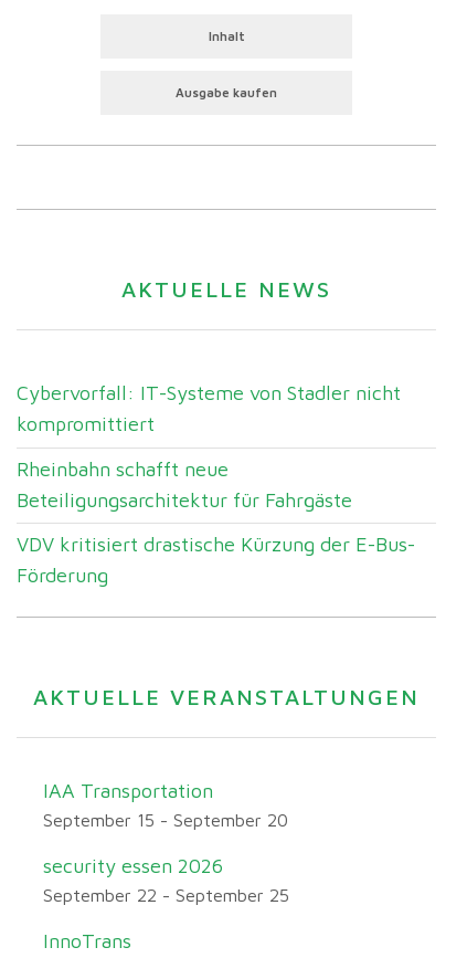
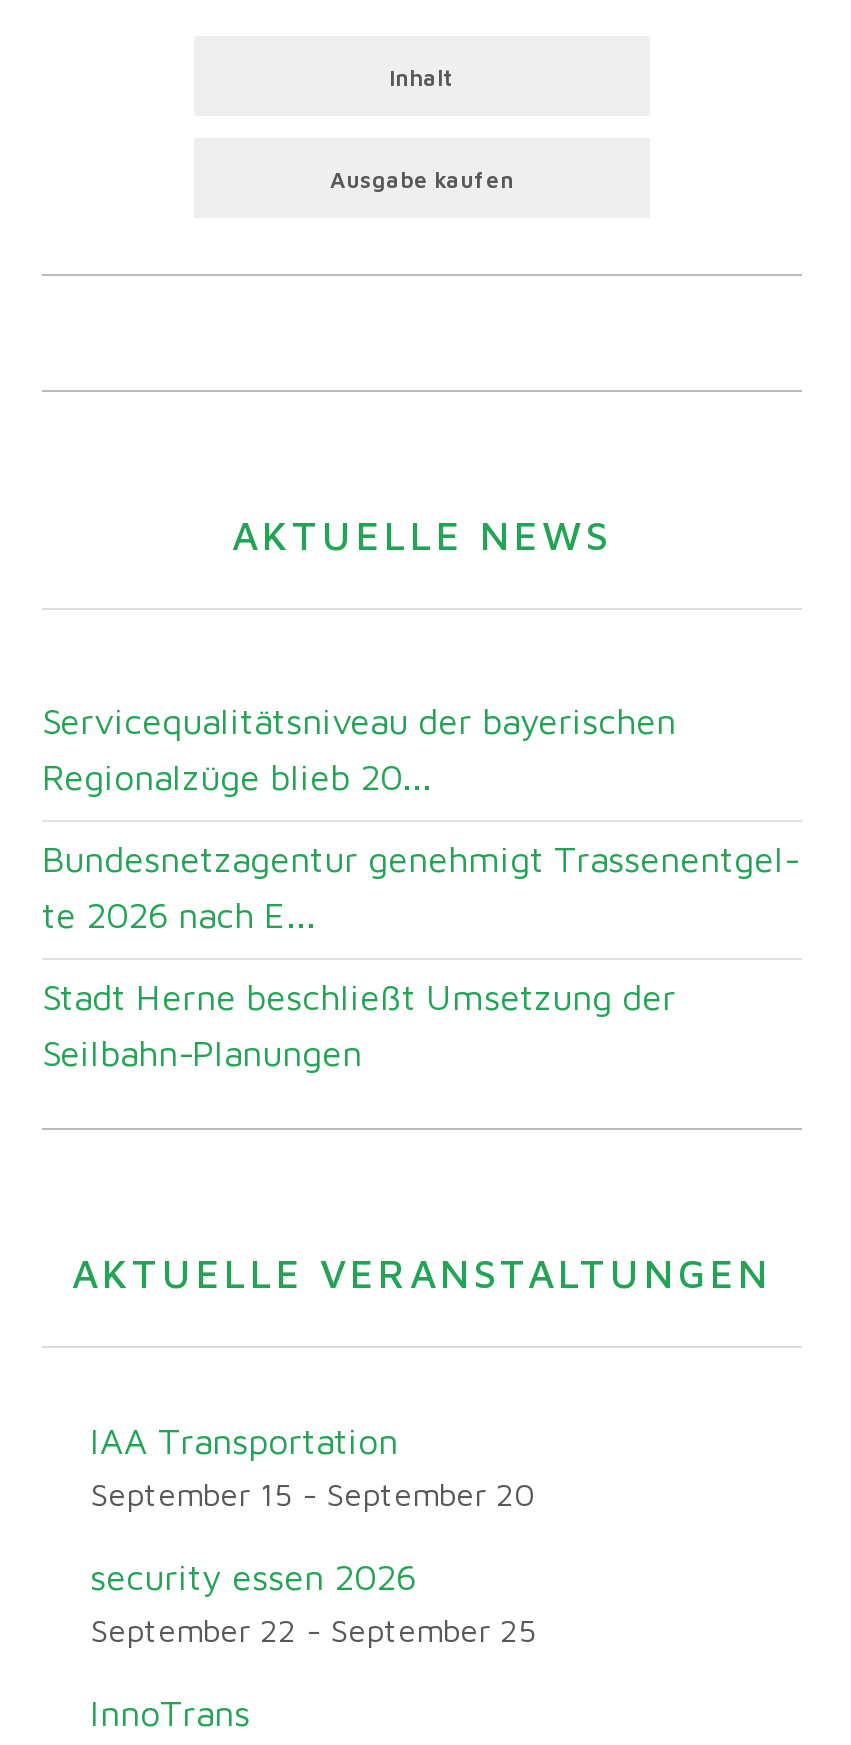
[17,381,401,435] Cybervorfall: IT-Systeme von Stadler nicht | kompromittiert -> [42,701,676,799] Servicequalitätsniveau der bayerischen | Regionalzüge blieb 20...
[17,457,352,511] Rheinbahn schafft neue | Beteiligungsarchitektur für Fahrgäste -> [42,838,798,936] Bundesnetzagentur genehmigt Trassenentgel | te 2026 nach E...
[17,533,415,587] VDV kritisiert drastische Kürzung der E-Bus- | Förderung -> [42,976,676,1074] Stadt Herne beschließt Umsetzung der | Seilbahn-Planungen

